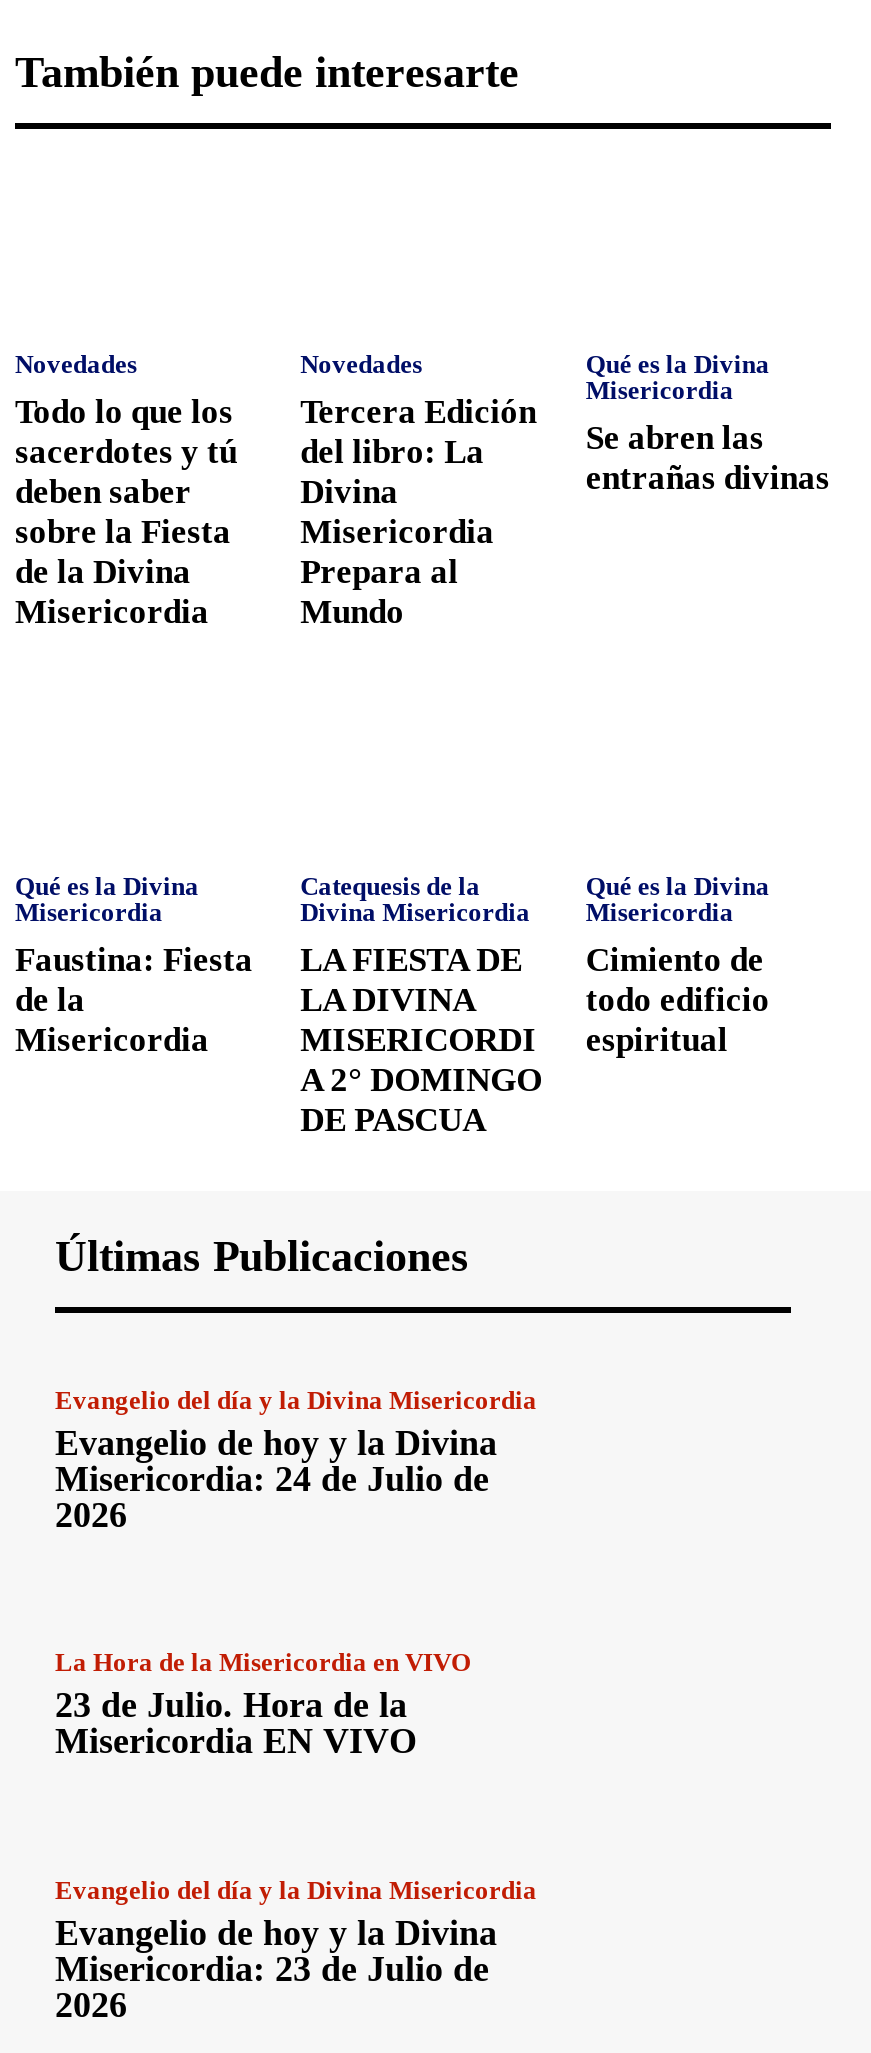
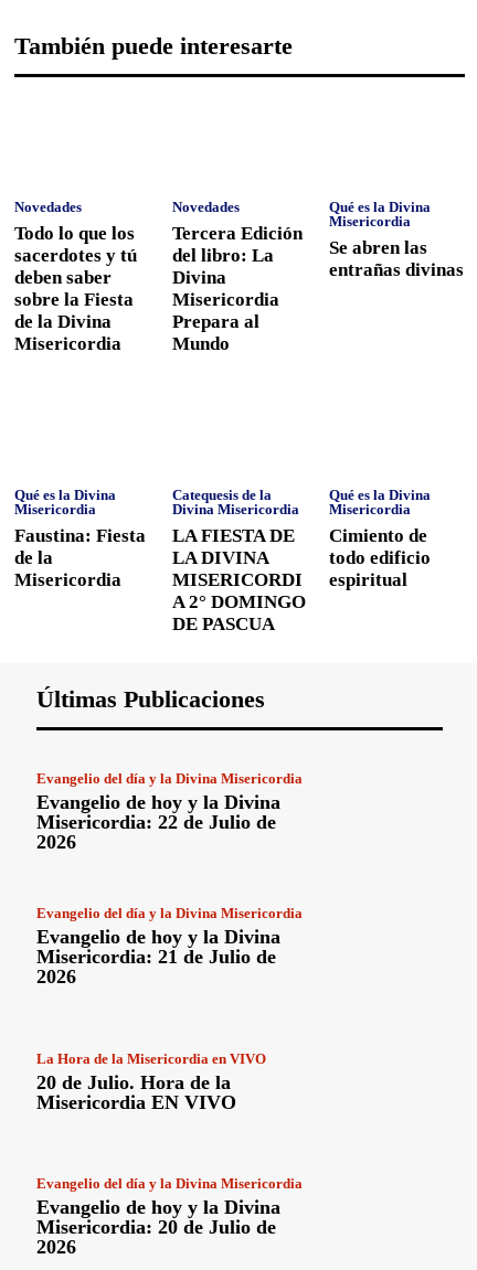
[55,1459,489,1499] Misericordia: 24 de Julio de -> [36,811,303,968] Misericordia: 22 de Julio de | 2026 | Evangelio del día y la Divina Misericordia | Evangelio de hoy y la Divina | Misericordia: 21 de Julio de
[55,1686,407,1726] 23 de Julio. Hora de la -> [36,1071,231,1093] 20 de Julio. Hora de la
[55,1949,489,1989] Misericordia: 23 de Julio de -> [36,1216,276,1238] Misericordia: 20 de Julio de

